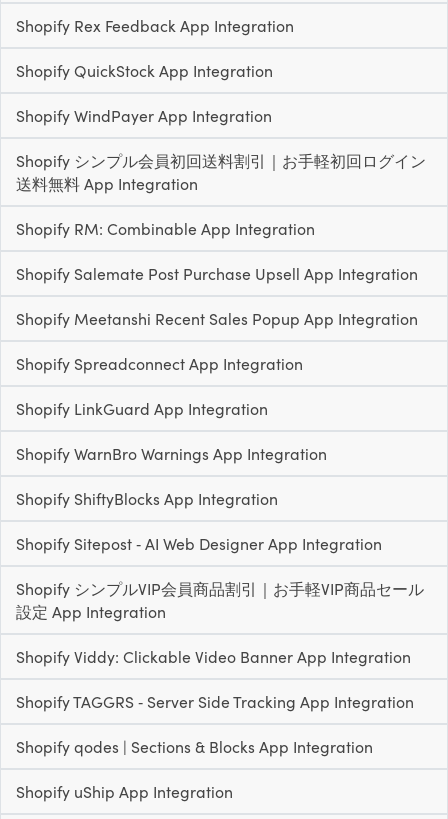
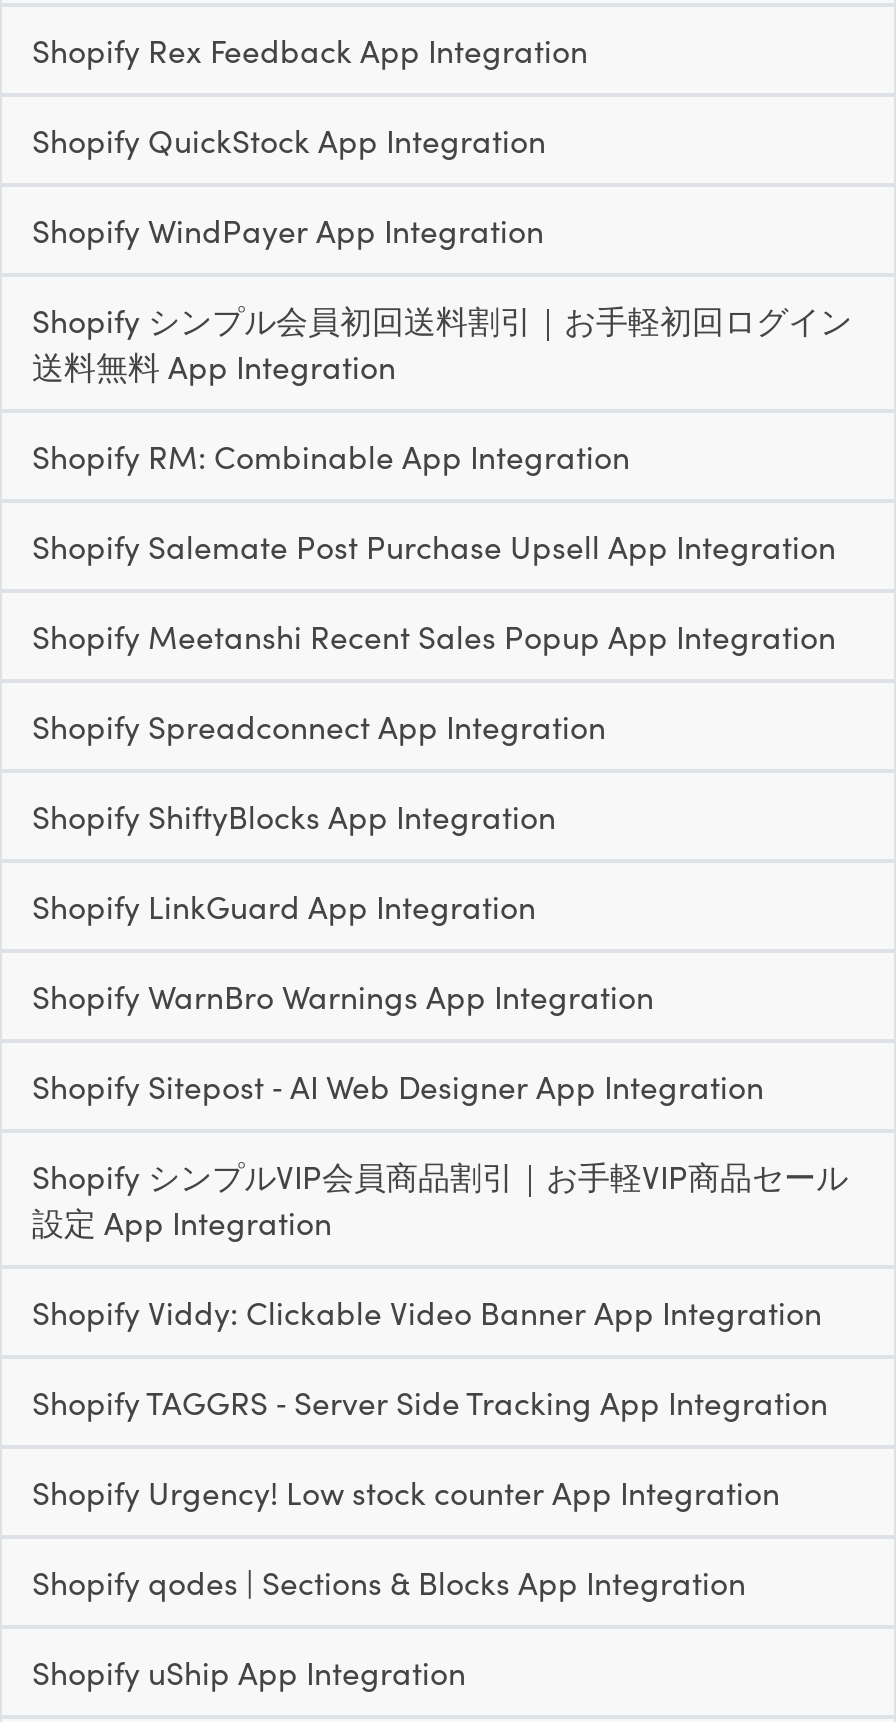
moved [16,487,278,509] -> [32,793,556,837]: Shopify ShiftyBlocks App Integration
none -> [32,1469,780,1513] Shopify Urgency! Low stock counter App Integration

